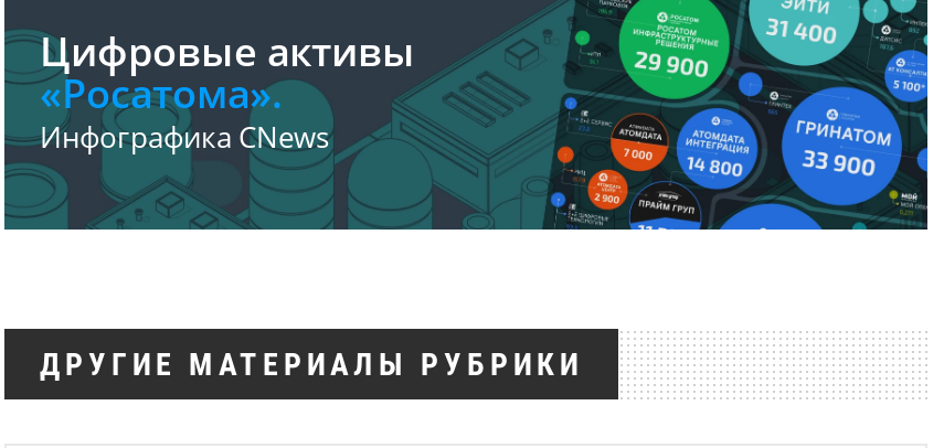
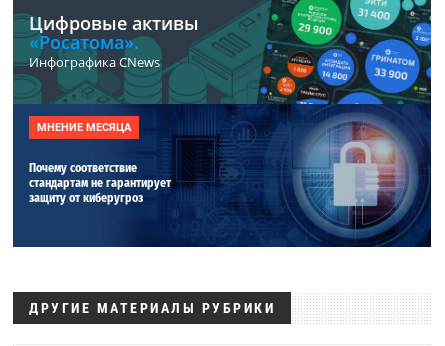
none -> [14,103,432,248] [image] | МНЕНИЕ МЕСЯЦА | Почему соответствие | стандартам не гарантирует | защиту от киберугроз

